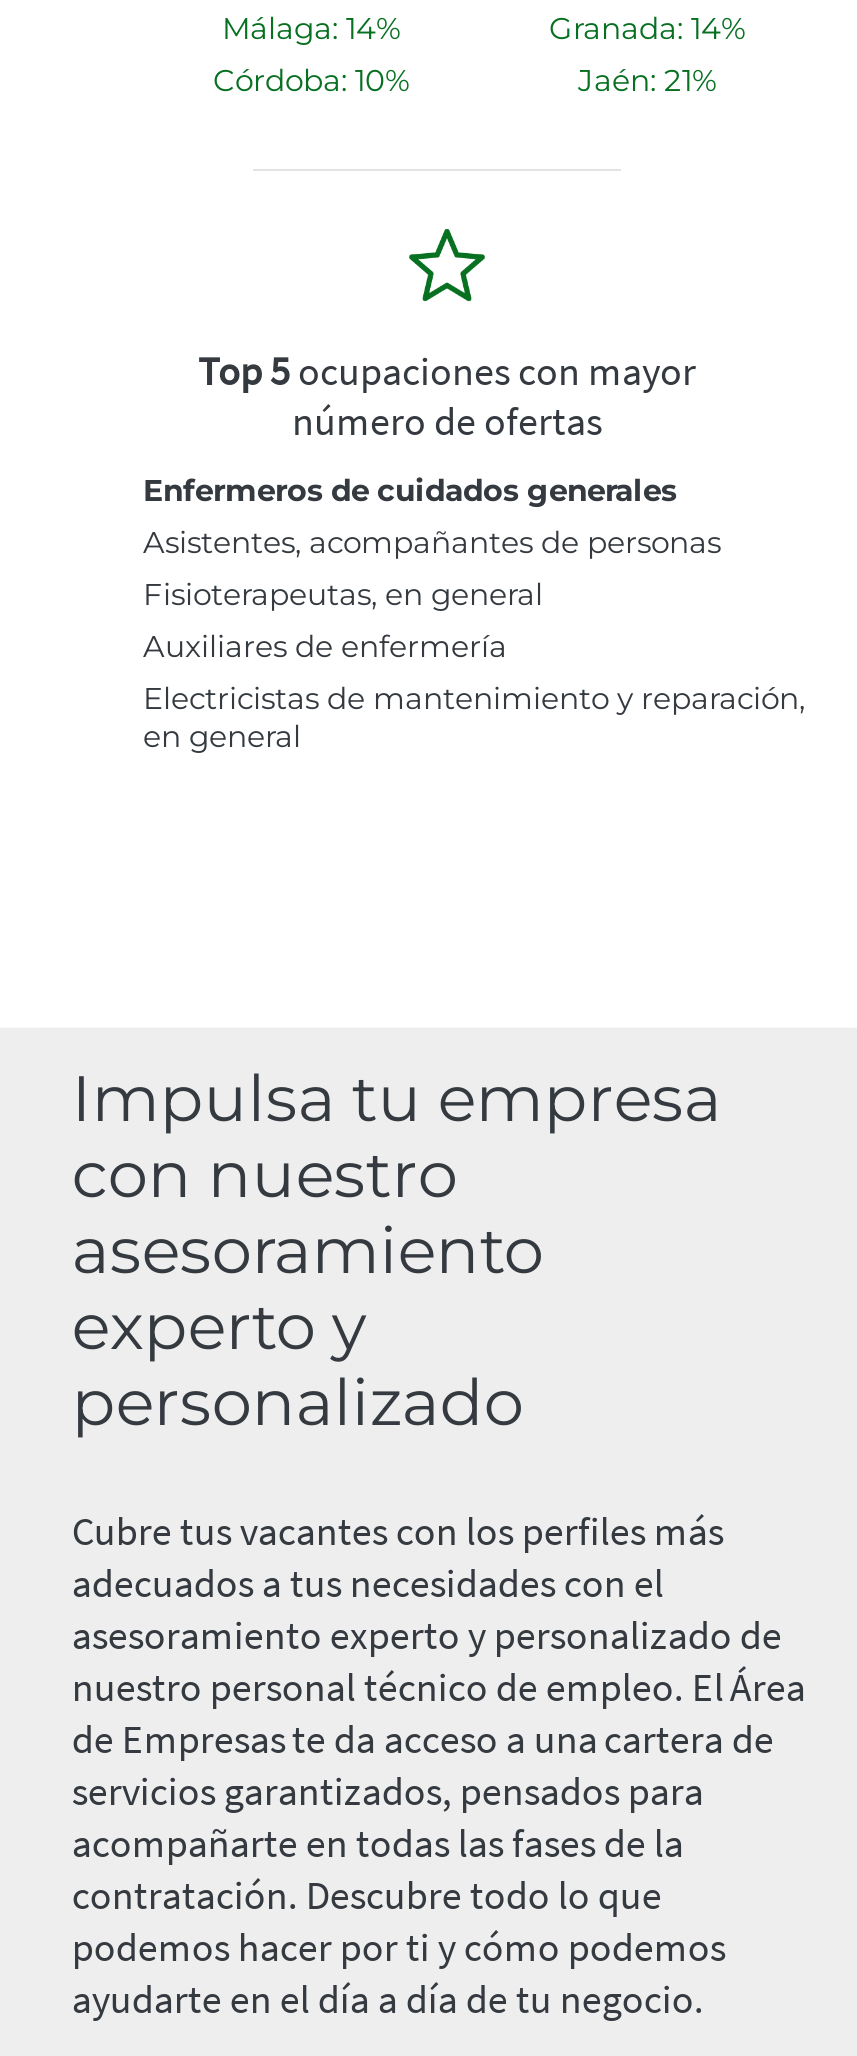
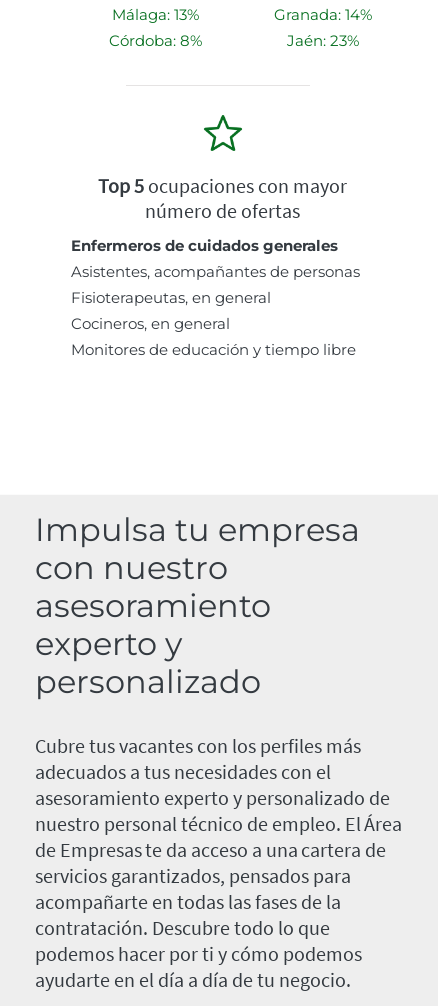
[222,10,400,48] Málaga: 14% -> [111,5,198,24] Málaga: 13%
[213,62,409,100] Córdoba: 10% -> [108,31,201,50] Córdoba: 8%
[578,62,716,100] Jaén: 21% -> [287,31,359,50] Jaén: 23%
[143,628,805,756] Auxiliares de enfermería | Electricistas de mantenimiento y reparación, | en general -> [71,314,356,359] Cocineros, en general | Monitores de educación y tiempo libre

